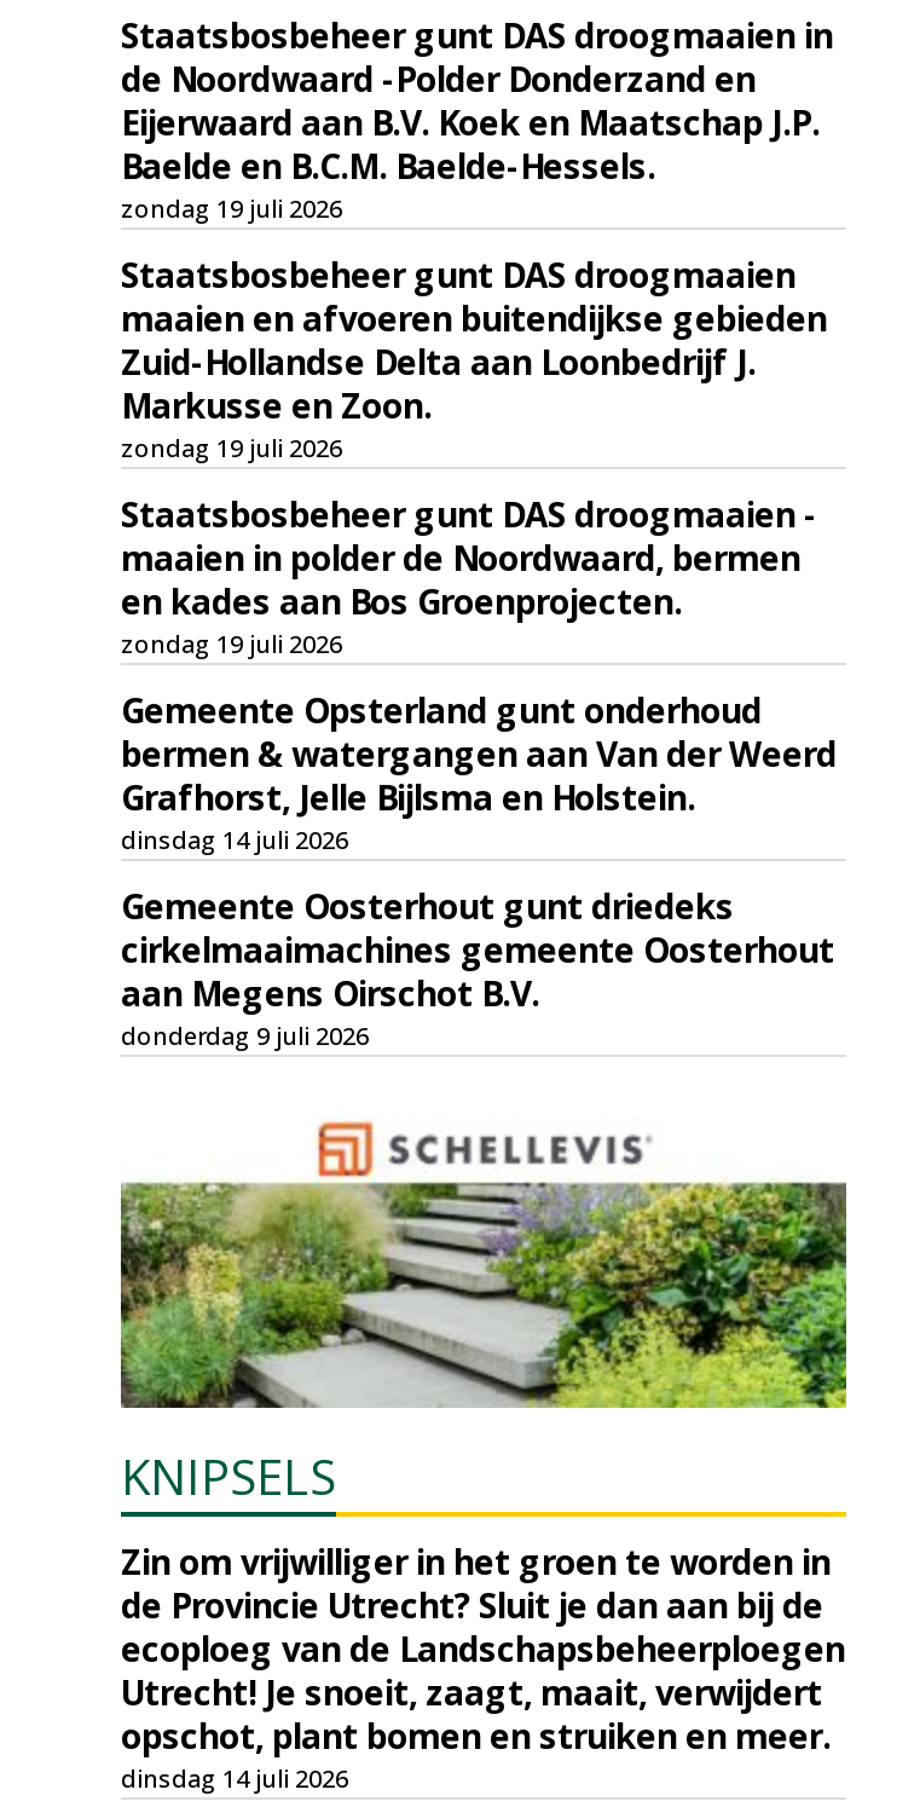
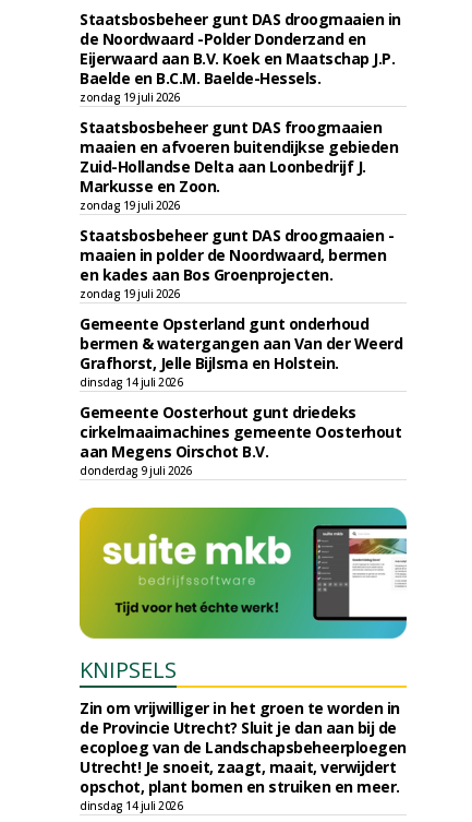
[121,252,795,298] Staatsbosbeheer gunt DAS droogmaaien -> [80,117,382,138] Staatsbosbeheer gunt DAS froogmaaien
[118,1118,849,1410] [image] -> [78,507,408,640] [image]

